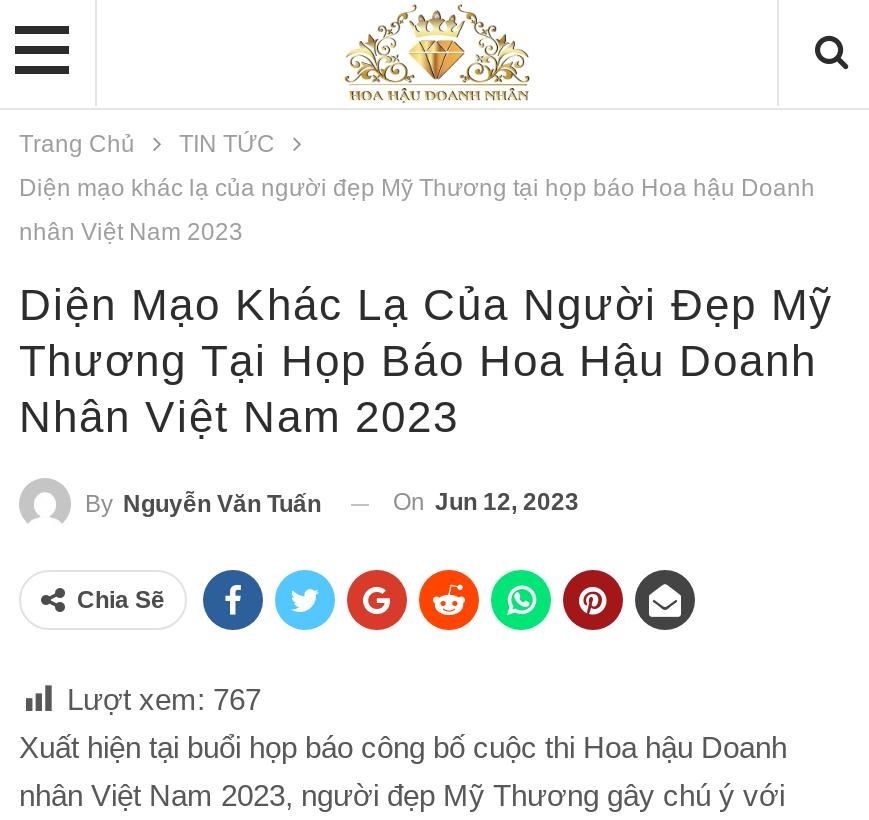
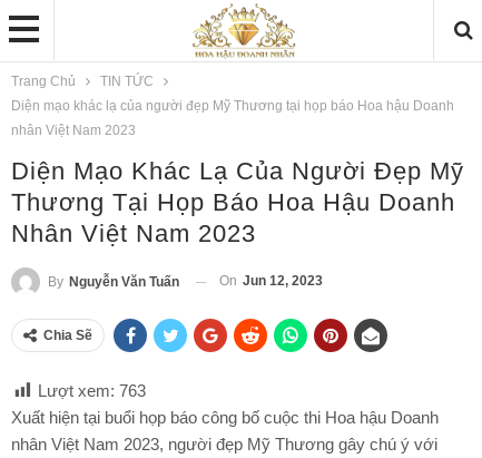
[67,682,261,716] Lượt xem: 767 -> [38,381,146,400] Lượt xem: 763

